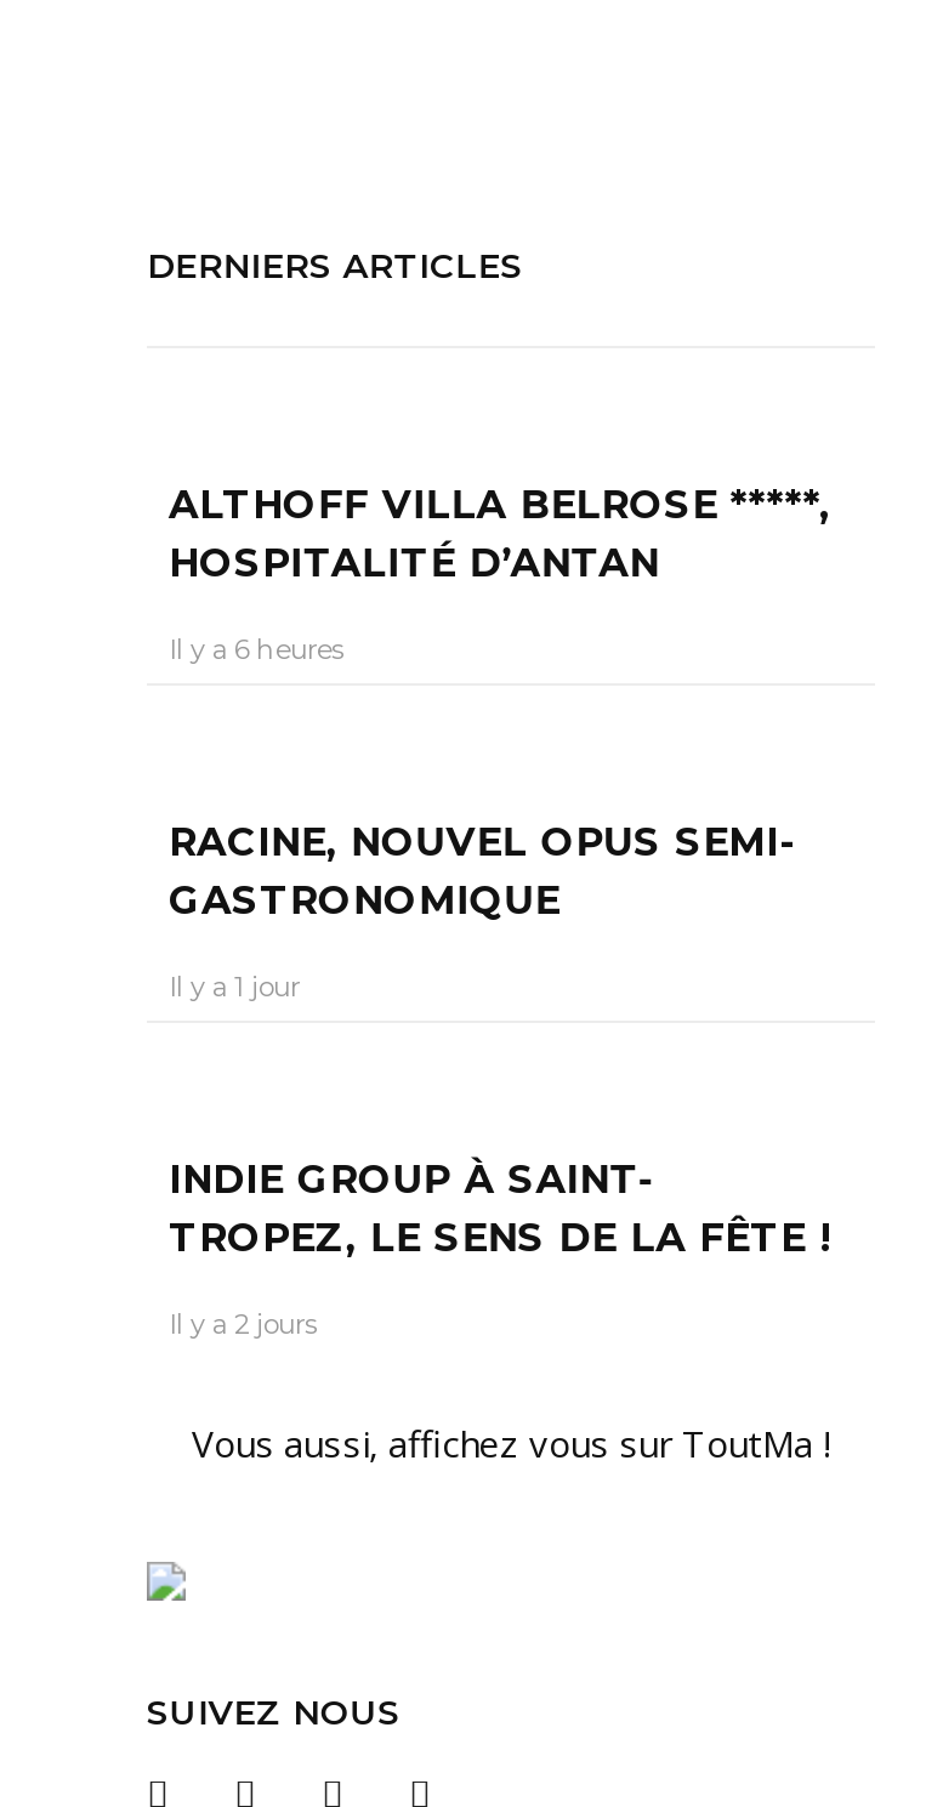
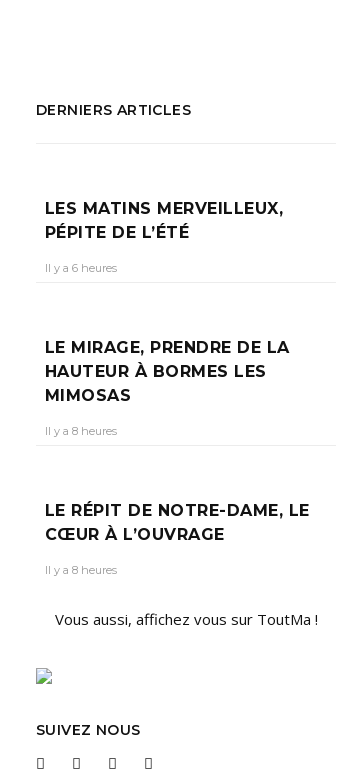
[169,483,830,587] ALTHOFF VILLA BELROSE *****, | HOSPITALITÉ D’ANTAN -> [45,199,283,242] LES MATINS MERVEILLEUX, | PÉPITE DE L’ÉTÉ
[169,820,797,925] RACINE, NOUVEL OPUS SEMI- | GASTRONOMIQUE -> [45,338,289,405] LE MIRAGE, PRENDRE DE LA | HAUTEUR À BORMES LES | MIMOSAS
[169,971,300,1005] Il y a 1 jour -> [45,424,117,438] Il y a 8 heures
[169,1158,833,1262] INDIE GROUP À SAINT- | TROPEZ, LE SENS DE LA FÊTE ! -> [45,501,309,544] LE RÉPIT DE NOTRE-DAME, LE | CŒUR À L’OUVRAGE
[169,1308,317,1342] Il y a 2 jours -> [45,563,117,577] Il y a 8 heures

